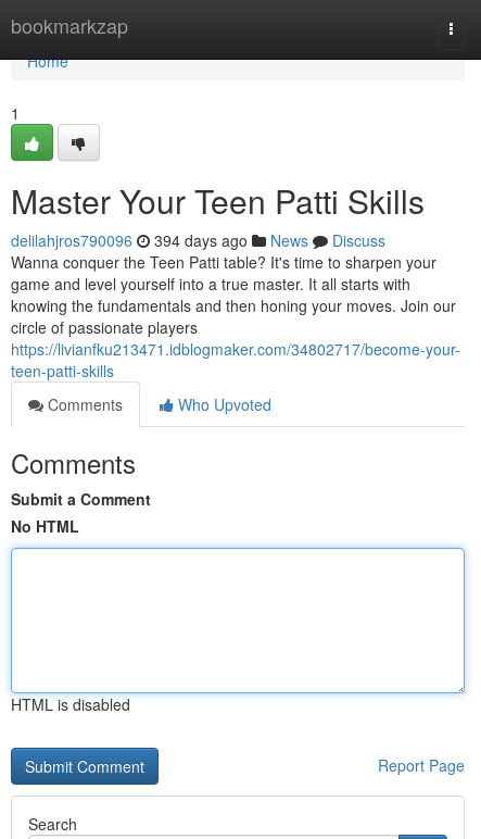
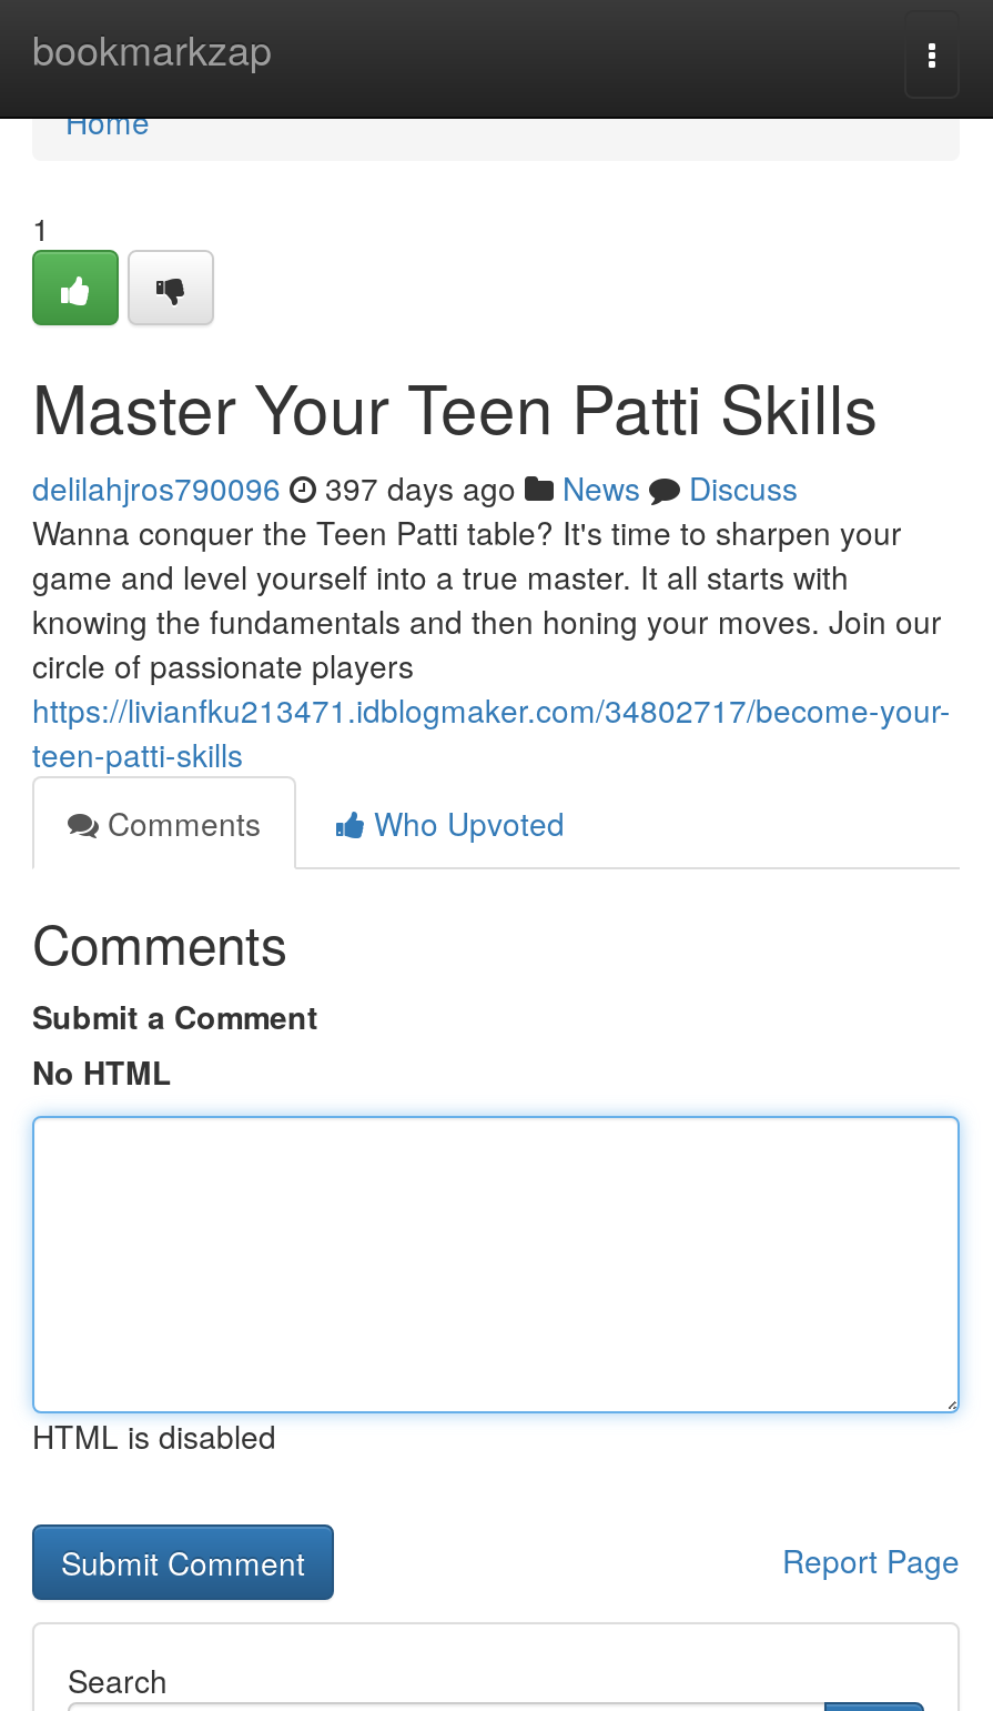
[11,229,385,251] delilahjros790096 394 days ago News Discuss -> [32,465,798,510] delilahjros790096 397 days ago News Discuss

